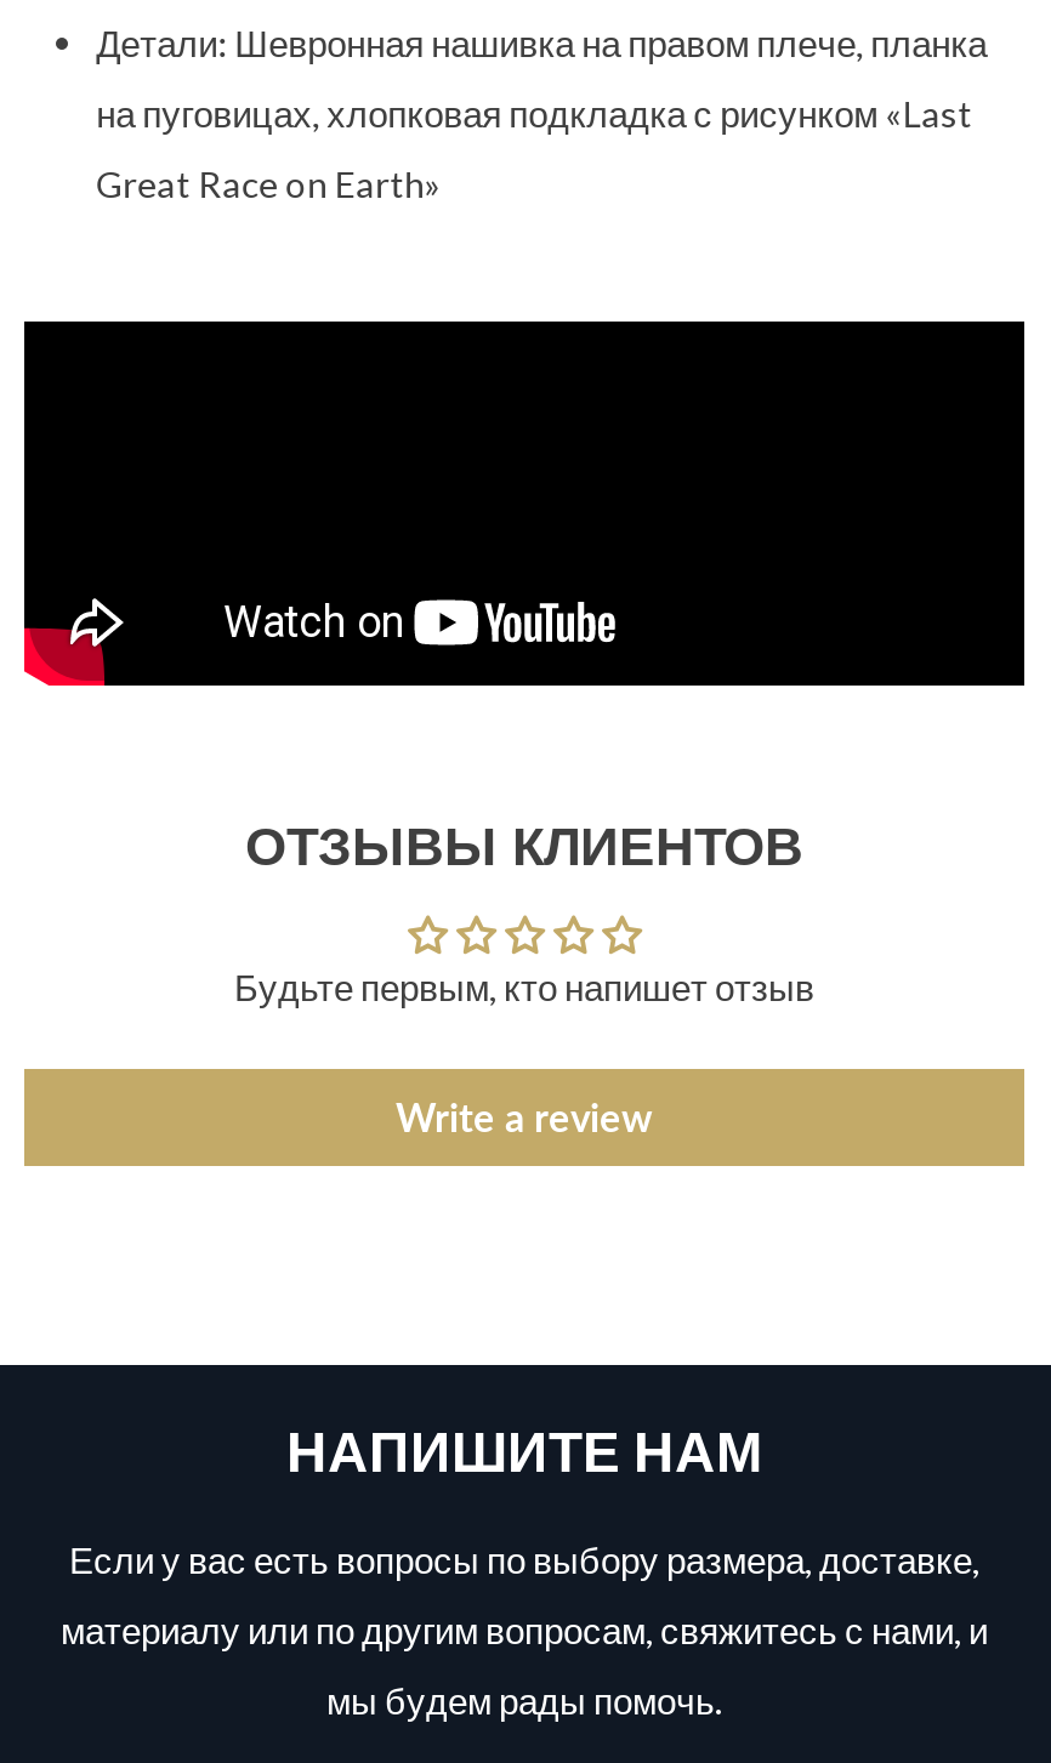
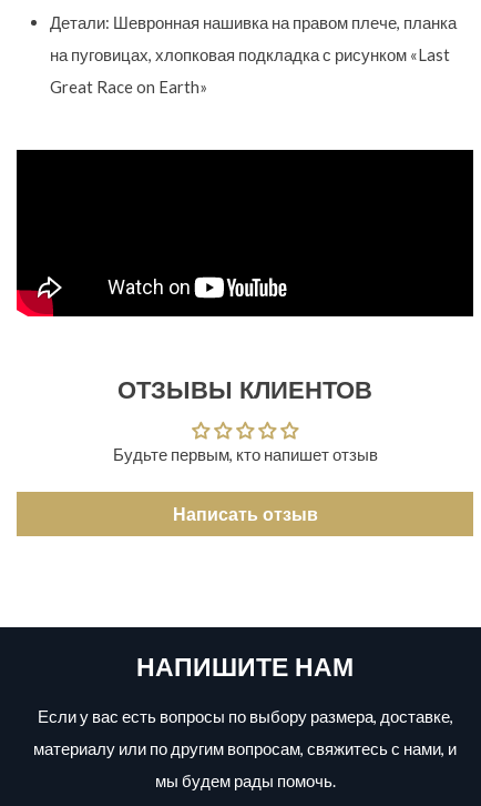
[396,1093,653,1139] Write a review -> [172,503,318,524] Написать отзыв

